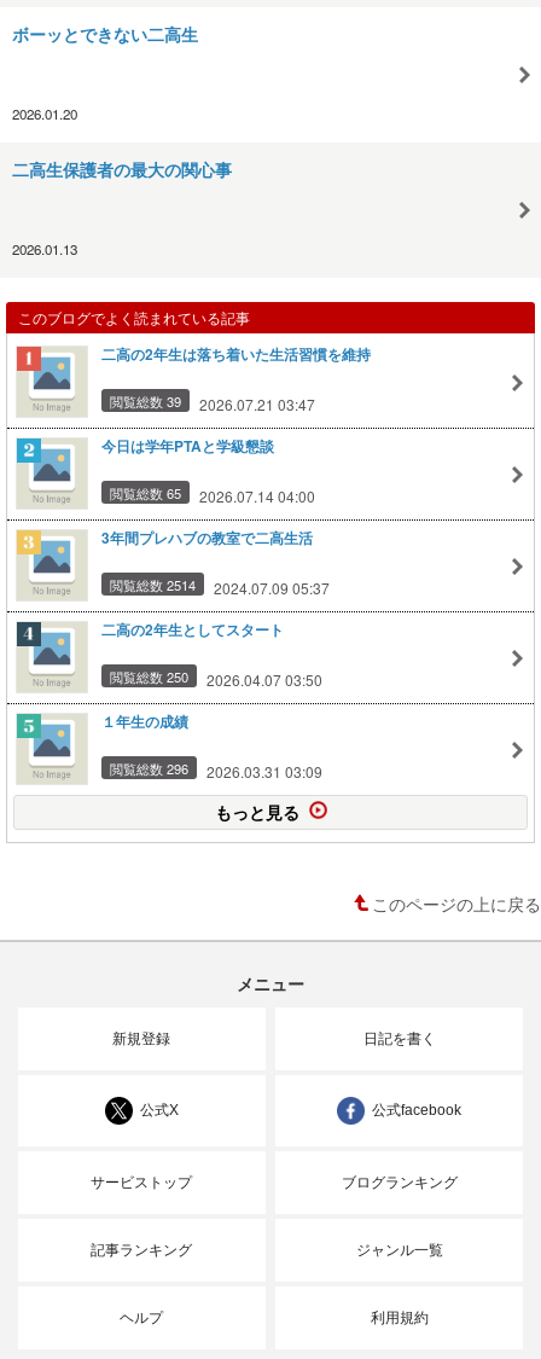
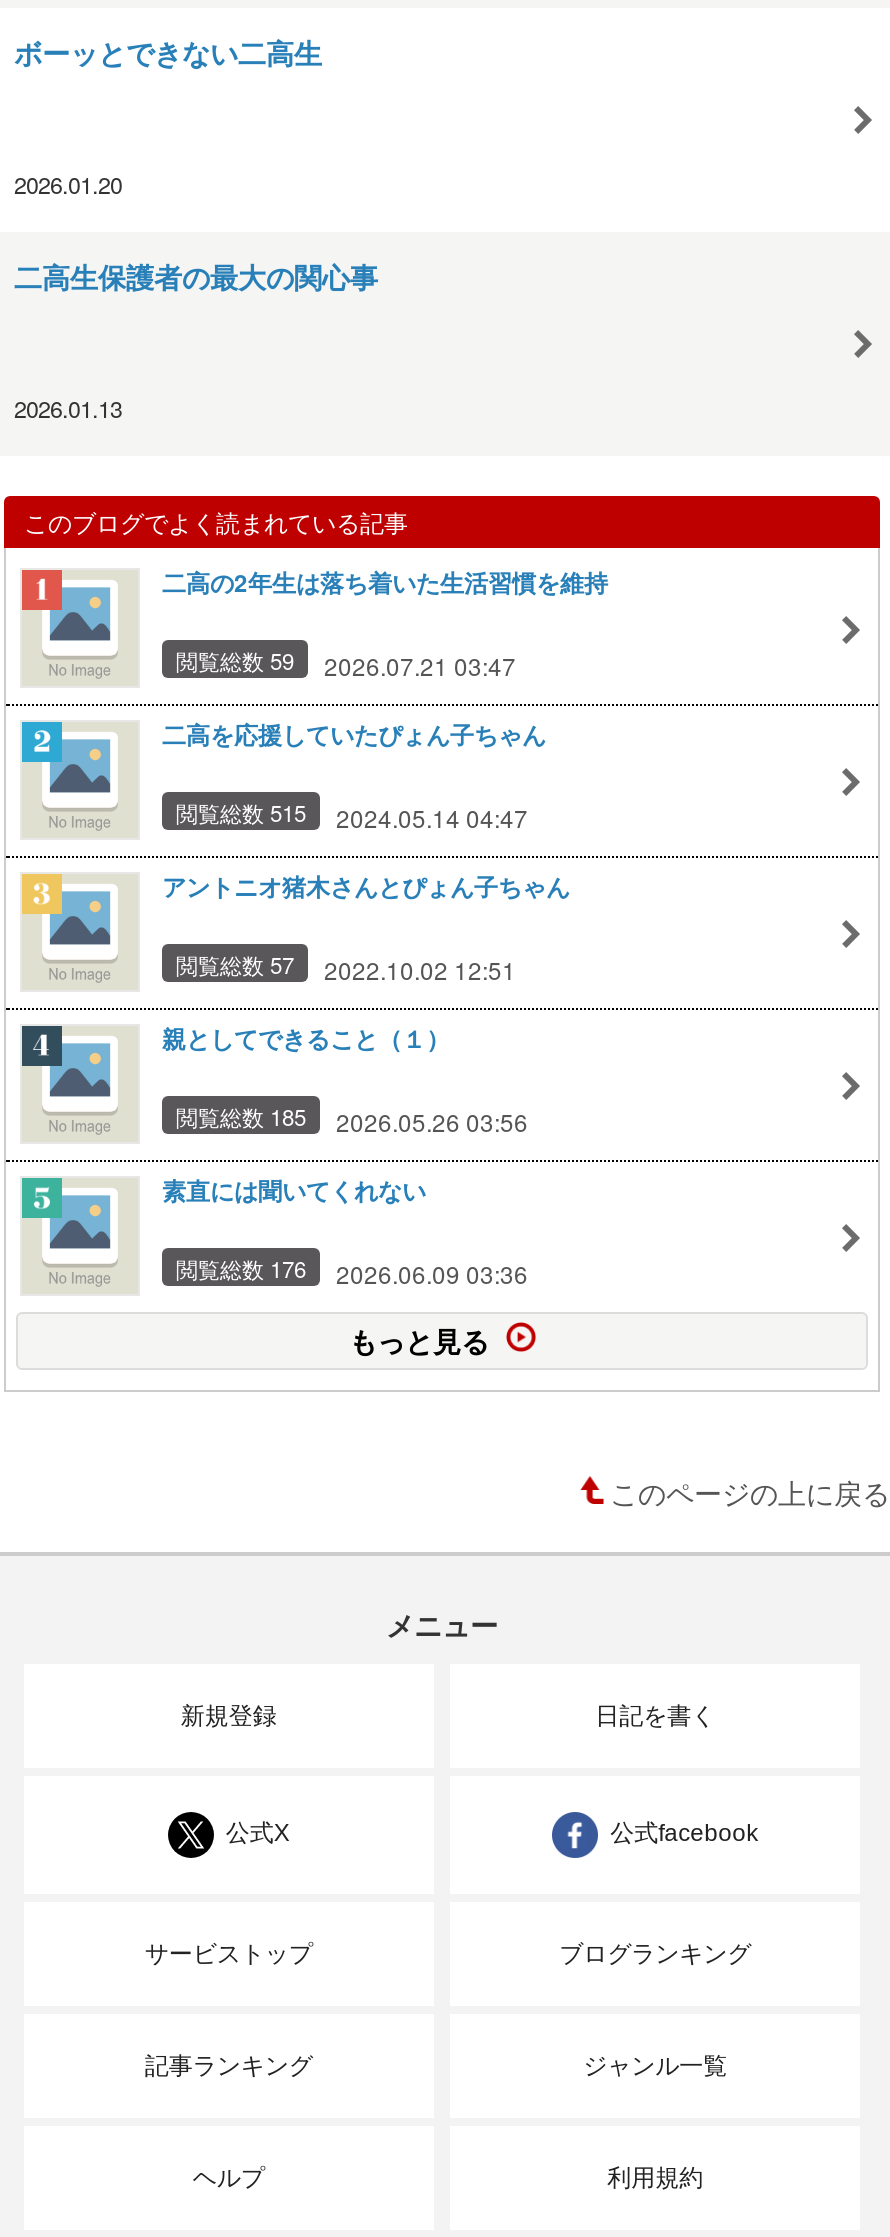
[110,391,315,414] 閲覧総数 39 2026.07.21 03:47 -> [176,644,516,682] 閲覧総数 59 2026.07.21 03:47
[101,436,274,456] 今日は学年PTAと学級懇談 -> [162,718,546,752] 二高を応援していたぴょん子ちゃん
[110,483,315,506] 閲覧総数 65 | 2026.07.14 04:00 -> [176,796,528,834] 閲覧総数 515 | 2024.05.14 04:47
[101,528,313,548] 3年間プレハブの教室で二高生活 -> [162,870,570,904] アントニオ猪木さんとぴょん子ちゃん
[110,575,330,598] 閲覧総数 2514 | 2024.07.09 05:37 -> [176,948,516,986] 閲覧総数 57 | 2022.10.02 12:51
[101,619,284,640] 二高の2年生としてスタート -> [162,1022,450,1056] 親としてできること（１）
[110,667,322,690] 閲覧総数 250 | 2026.04.07 03:50 -> [176,1100,528,1138] 閲覧総数 185 | 2026.05.26 03:56
[101,711,188,732] １年生の成績 -> [162,1174,426,1208] 素直には聞いてくれない
[110,758,322,781] 閲覧総数 296 | 2026.03.31 03:09 -> [176,1252,528,1290] 閲覧総数 176 | 2026.06.09 03:36

